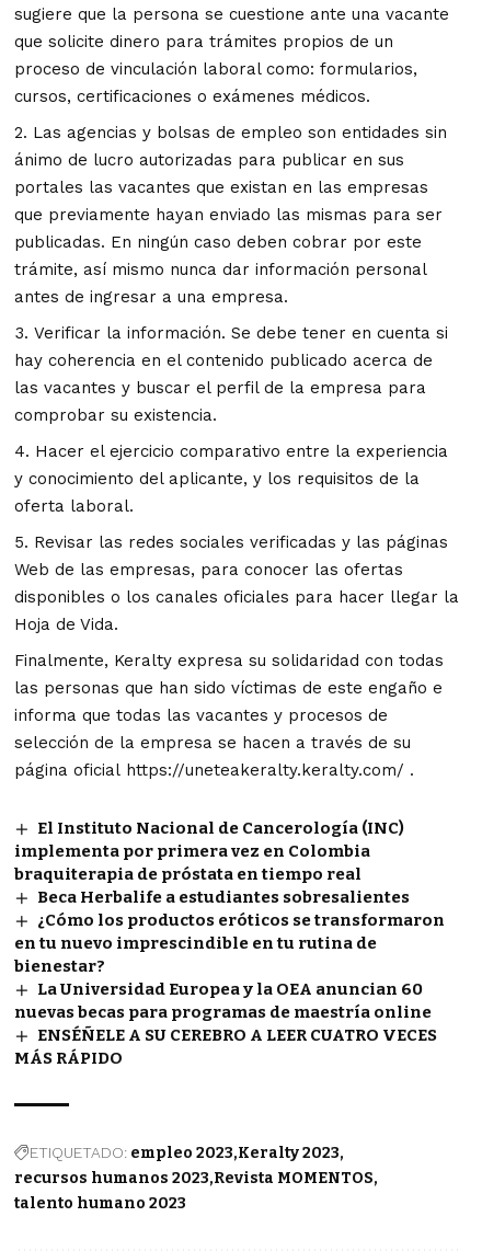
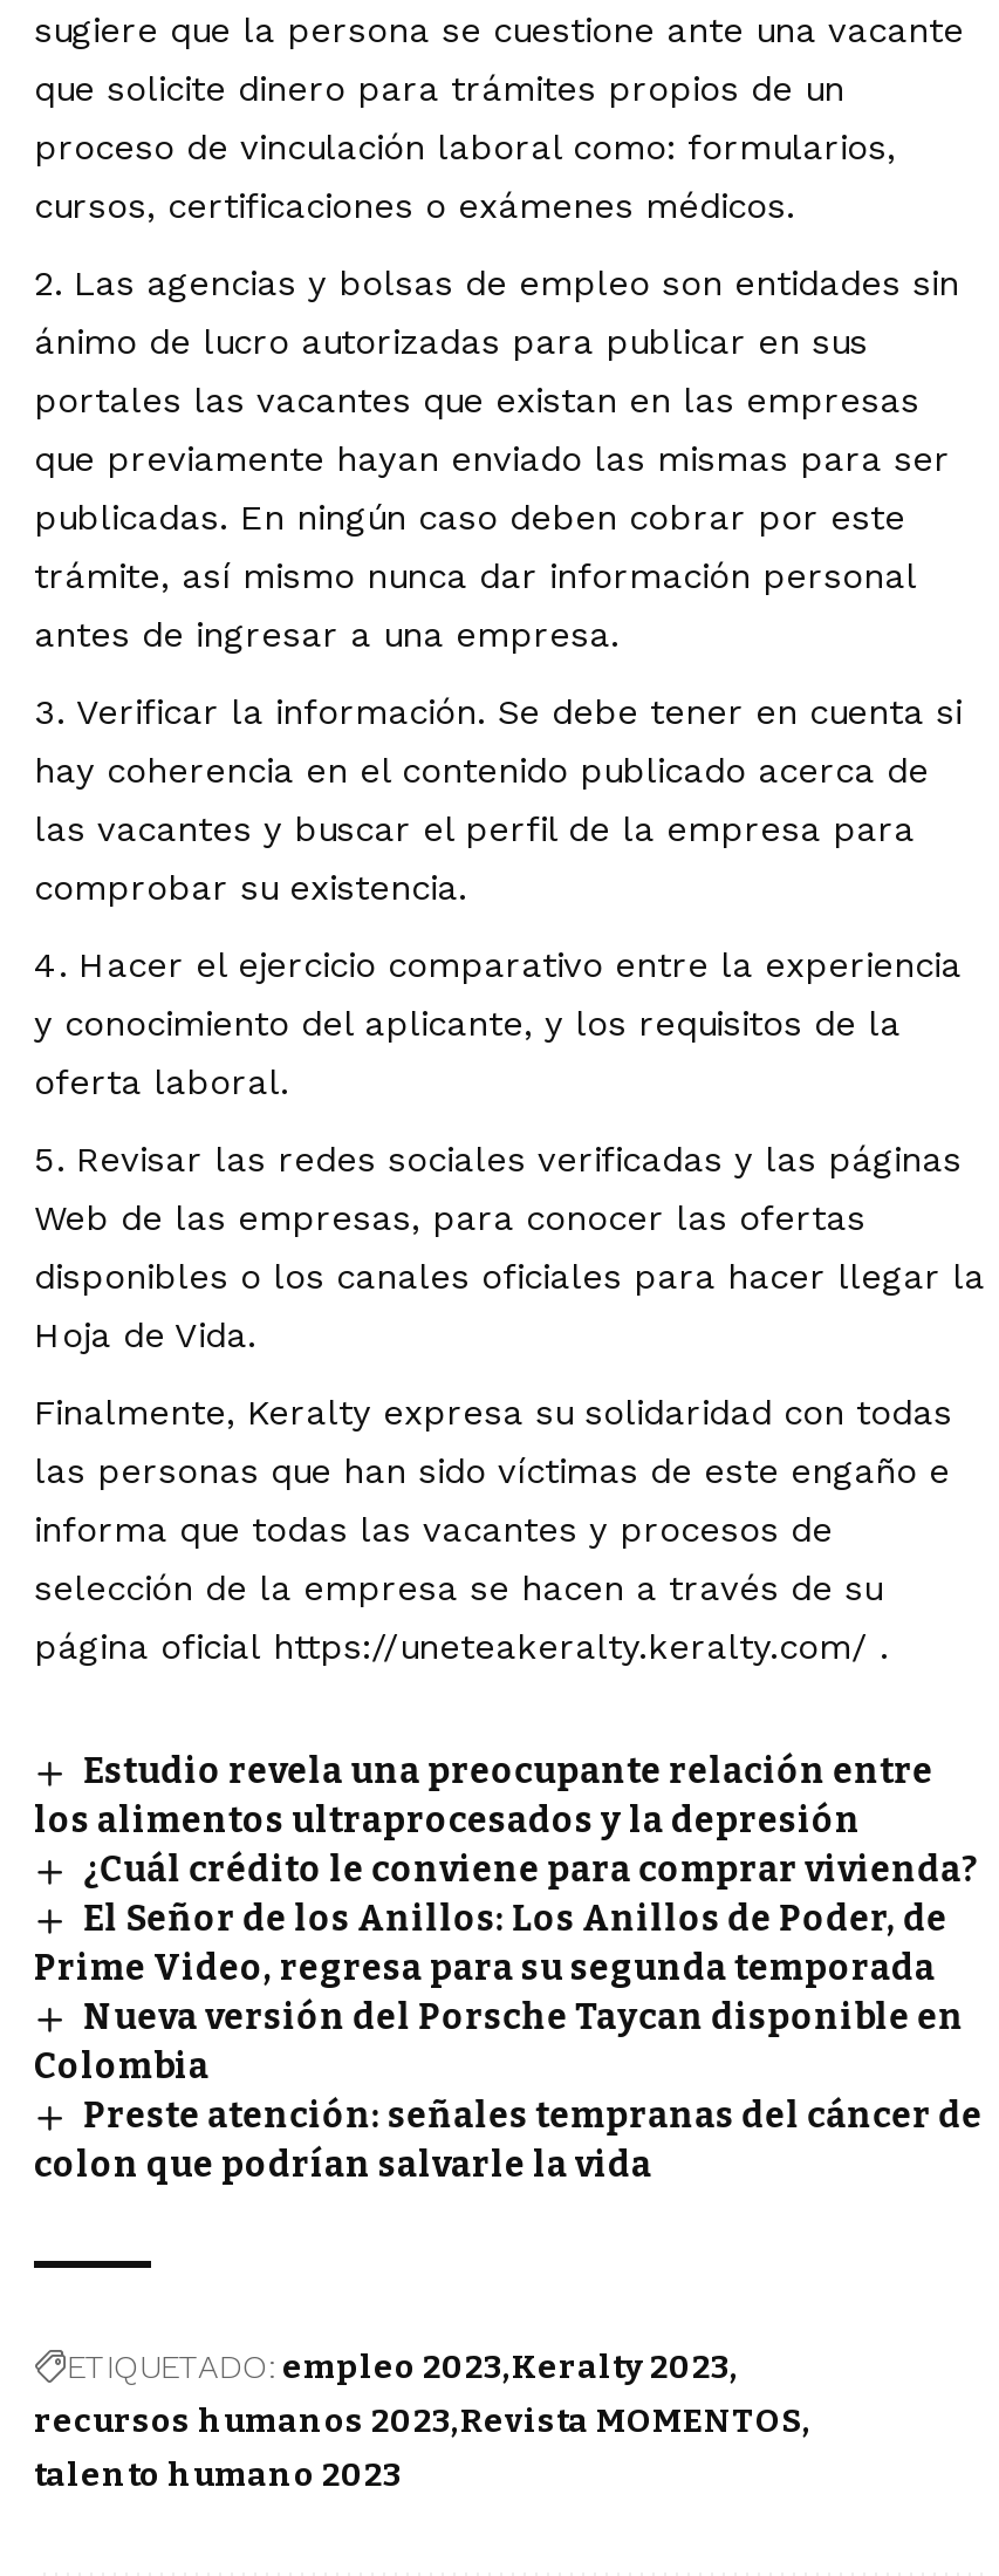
[14,818,445,1068] El Instituto Nacional de Cancerología (INC) | implementa por primera vez en Colombia | braquiterapia de próstata en tiempo real | Beca Herbalife a estudiantes sobresalientes | ¿Cómo los productos eróticos se transformaron | en tu nuevo imprescindible en tu rutina de | bienestar? | La Universidad Europea y la OEA anuncian 60 | nuevas becas para programas de maestría online | ENSÉÑELE A SU CEREBRO A LEER CUATRO VECES | MÁS RÁPIDO -> [34,1750,983,2186] Estudio revela una preocupante relación entre | los alimentos ultraprocesados y la depresión | ¿Cuál crédito le conviene para comprar vivienda? | El Señor de los Anillos: Los Anillos de Poder, de | Prime Video, regresa para su segunda temporada | Nueva versión del Porsche Taycan disponible en | Colombia | Preste atención: señales tempranas del cáncer de | colon que podrían salvarle la vida

